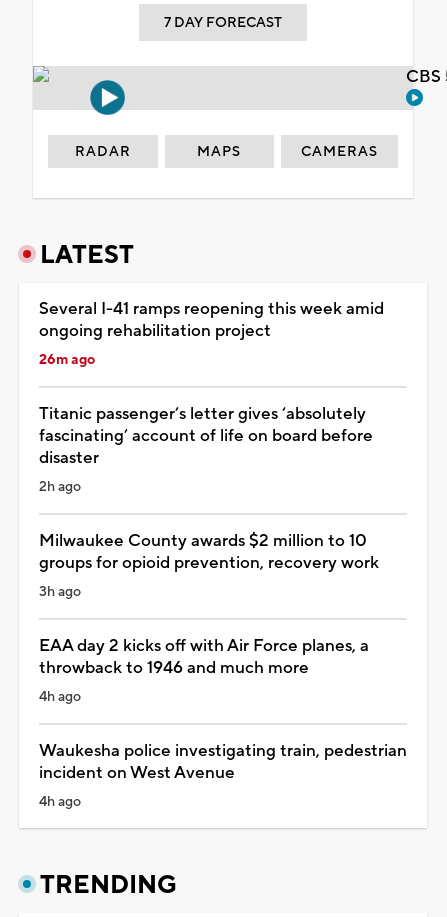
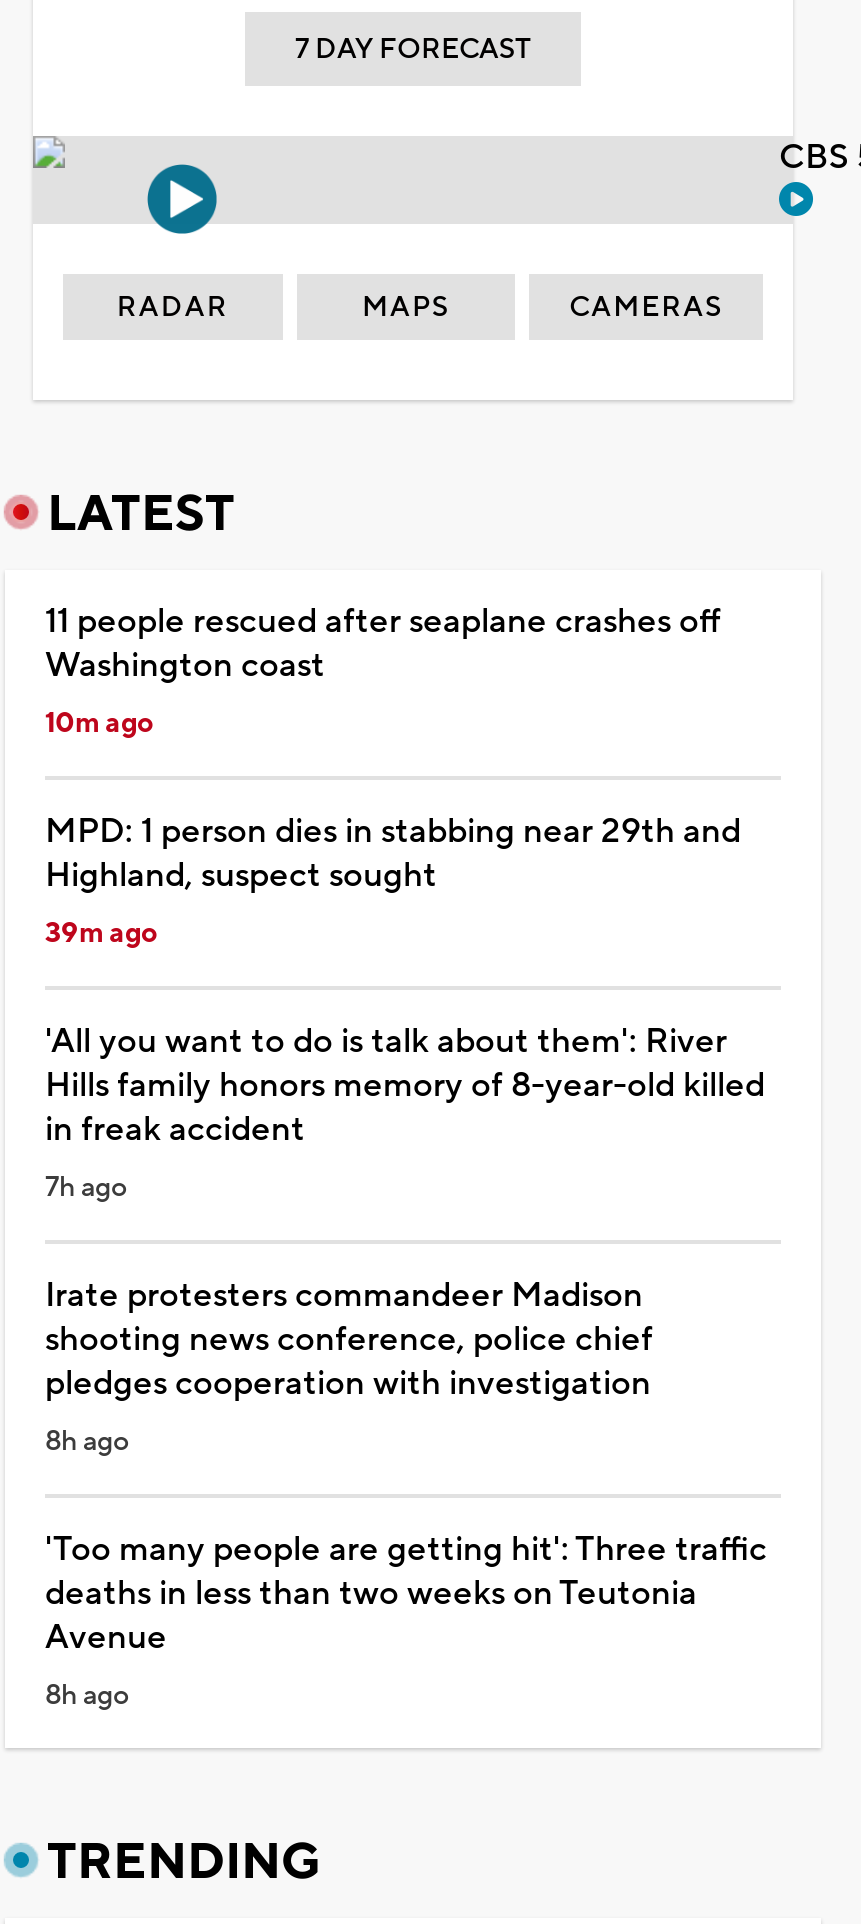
[39,298,384,369] Several I-41 ramps reopening this week amid | ongoing rehabilitation project | 26m ago -> [45,599,721,741] 11 people rescued after seaplane crashes off | Washington coast | 10m ago
[39,403,373,496] Titanic passenger’s letter gives ‘absolutely | fascinating’ account of life on board before | disaster | 2h ago -> [45,809,741,951] MPD: 1 person dies in stabbing near 29th and | Highland, suspect sought | 39m ago
[39,530,379,601] Milwaukee County awards $2 million to 10 | groups for opioid prevention, recovery work | 3h ago -> [45,1019,765,1205] 'All you want to do is talk about them': River | Hills family honors memory of 8-year-old killed | in freak accident | 7h ago
[39,635,369,706] EAA day 2 kicks off with Air Force planes, a | throwback to 1946 and much more | 4h ago -> [45,1273,653,1459] Irate protesters commandeer Madison | shooting news conference, police chief | pledges cooperation with investigation | 8h ago
[39,740,407,811] Waukesha police investigating train, pedestrian | incident on West Avenue | 4h ago -> [45,1527,767,1713] 'Too many people are getting hit': Three traffic | deaths in less than two weeks on Teutonia | Avenue | 8h ago

